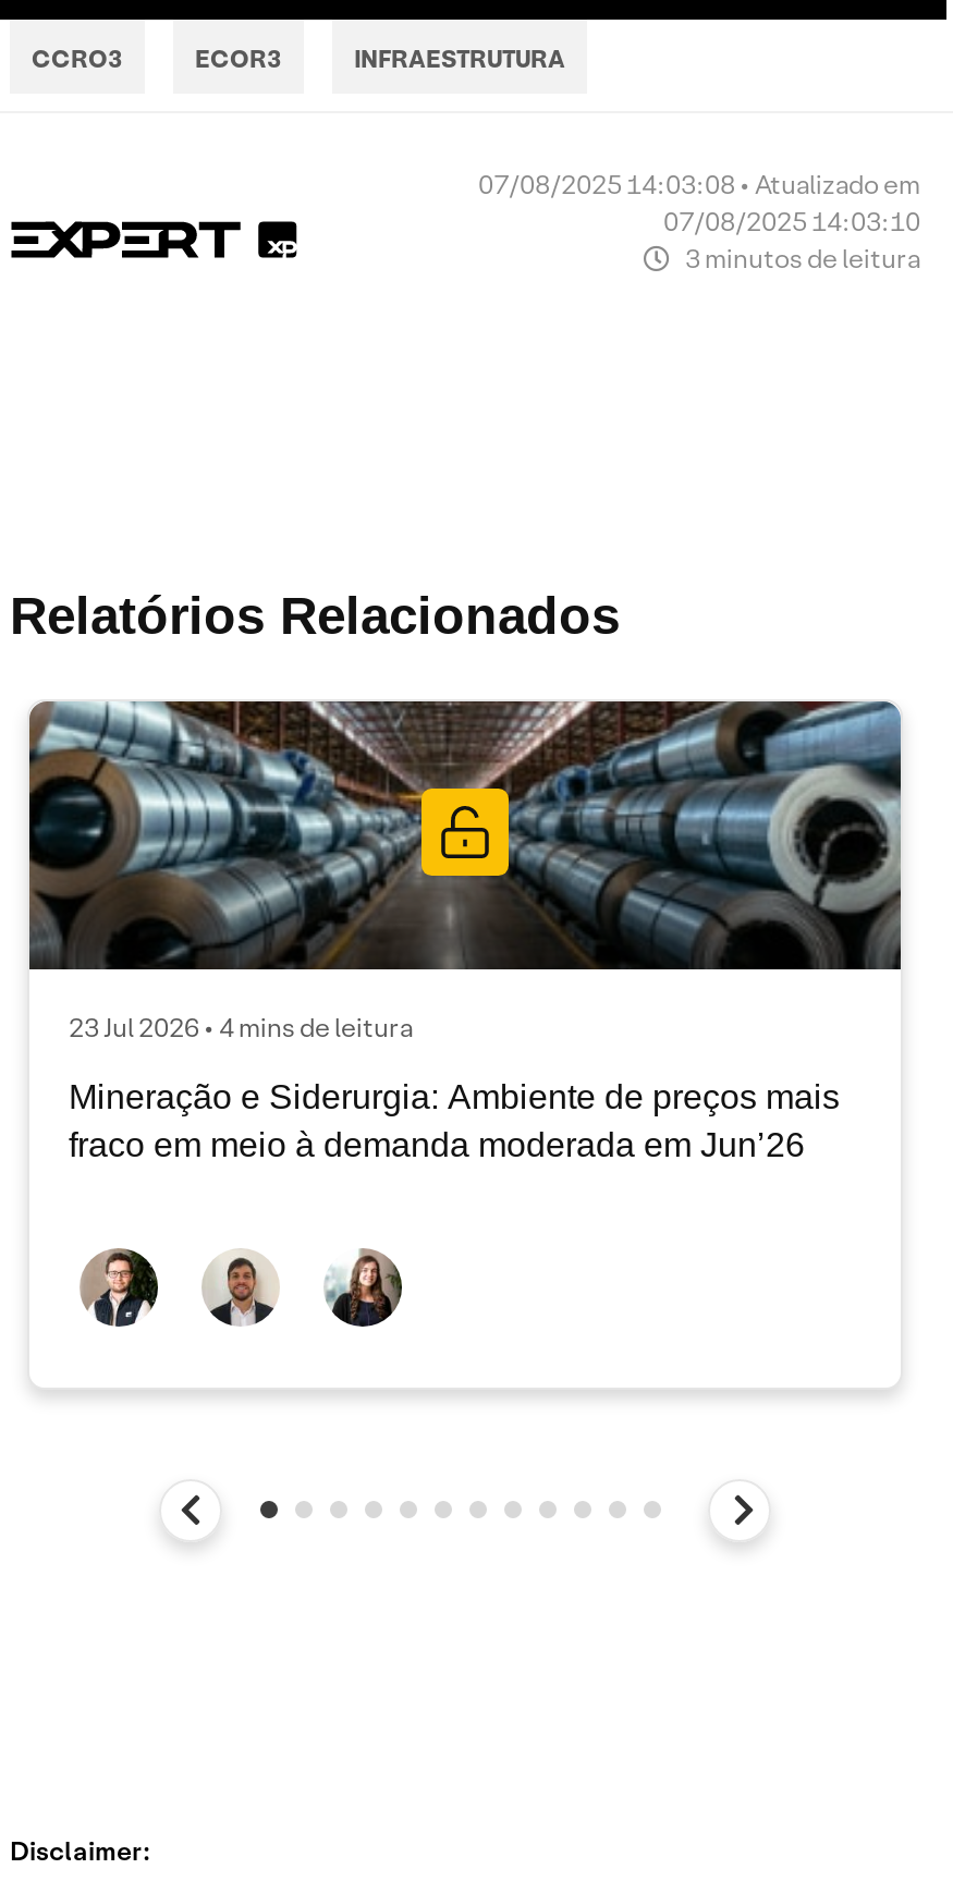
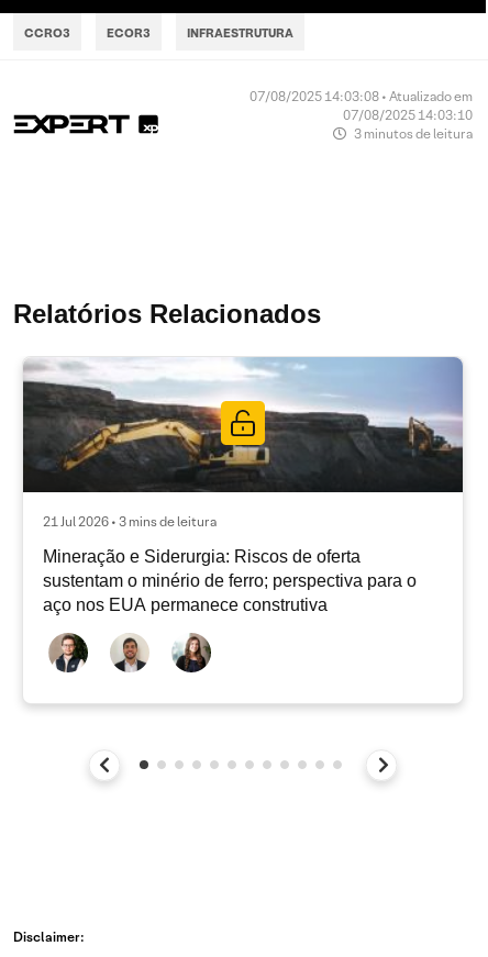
[27,699,901,1043] [image] | 23 Jul 2026 • 4 mins de leitura -> [23,357,463,529] [image] | 21 Jul 2026 • 3 mins de leitura
[69,1078,840,1163] Mineração e Siderurgia: Ambiente de preços mais | fraco em meio à demanda moderada em Jun’26 -> [43,547,417,614] Mineração e Siderurgia: Riscos de oferta | sustentam o minério de ferro; perspectiva para o | aço nos EUA permanece construtiva

